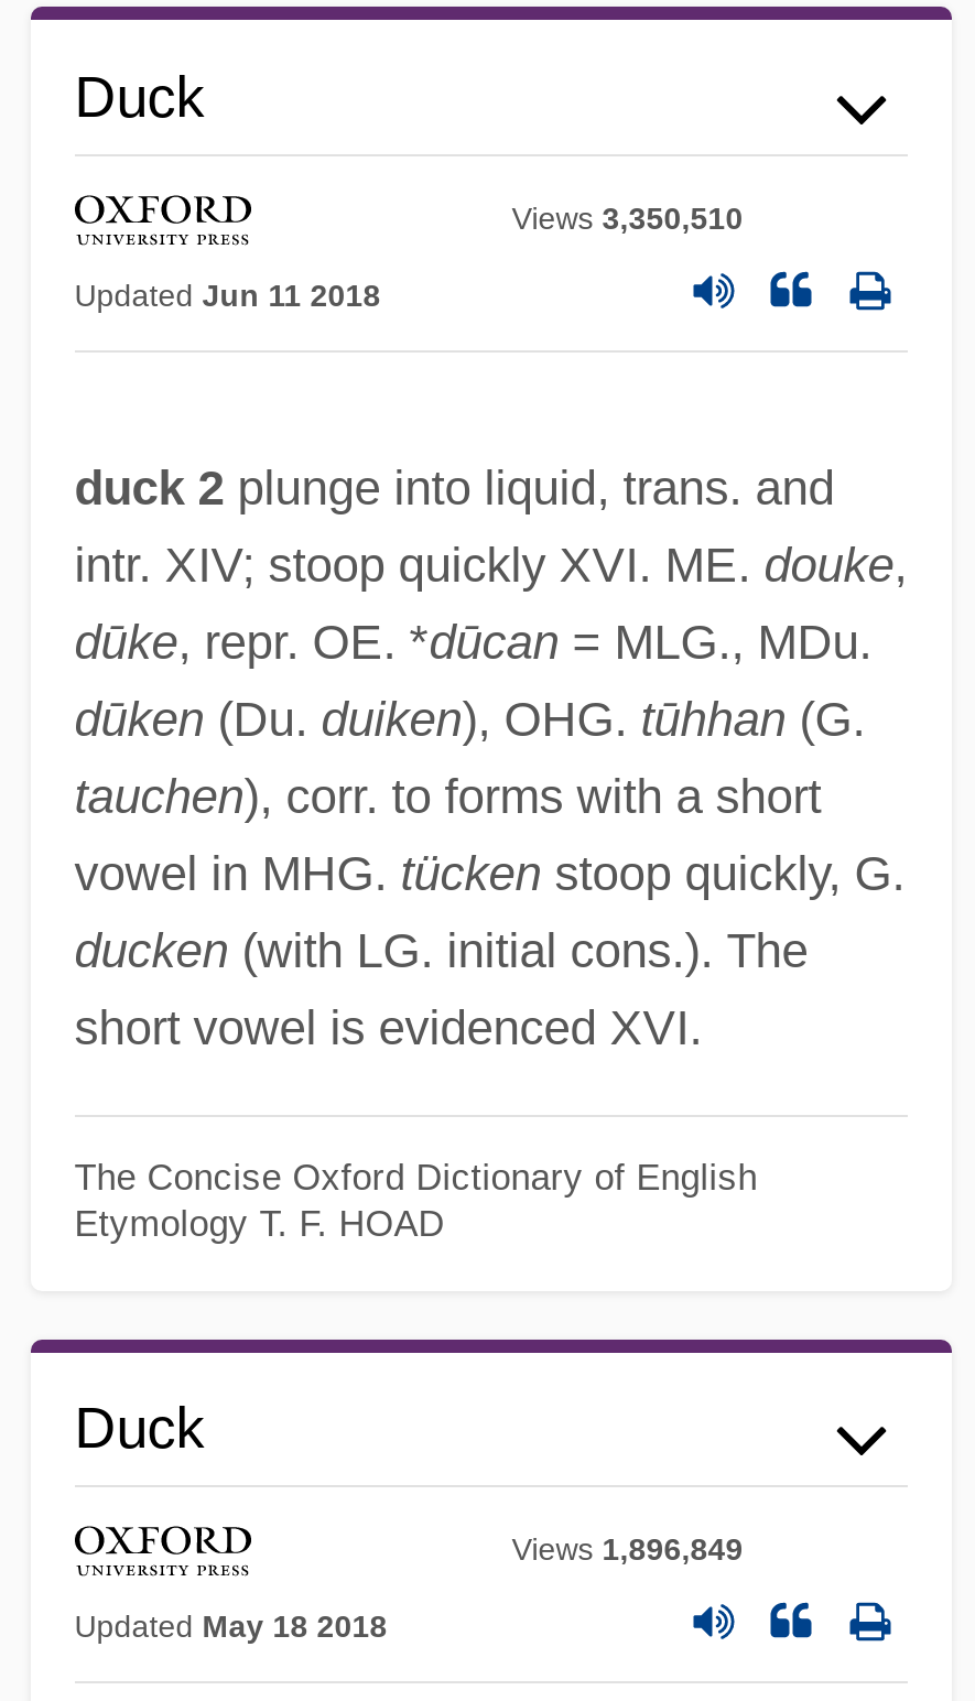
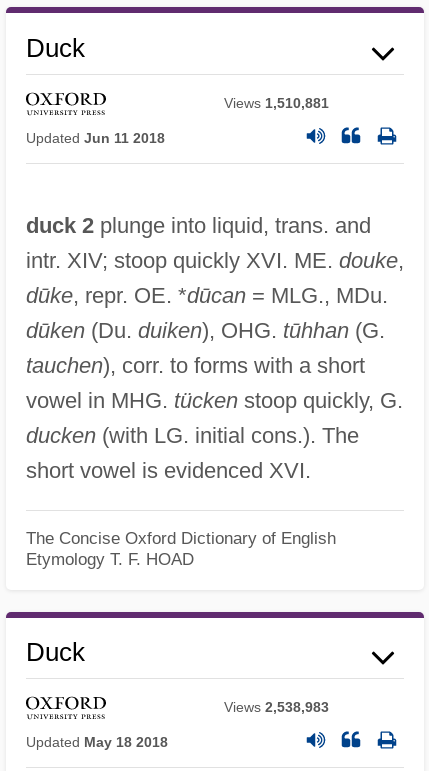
[512,201,743,236] Views 3,350,510 -> [224,95,329,111] Views 1,510,881
[512,1532,743,1567] Views 1,896,849 -> [224,699,329,715] Views 2,538,983

